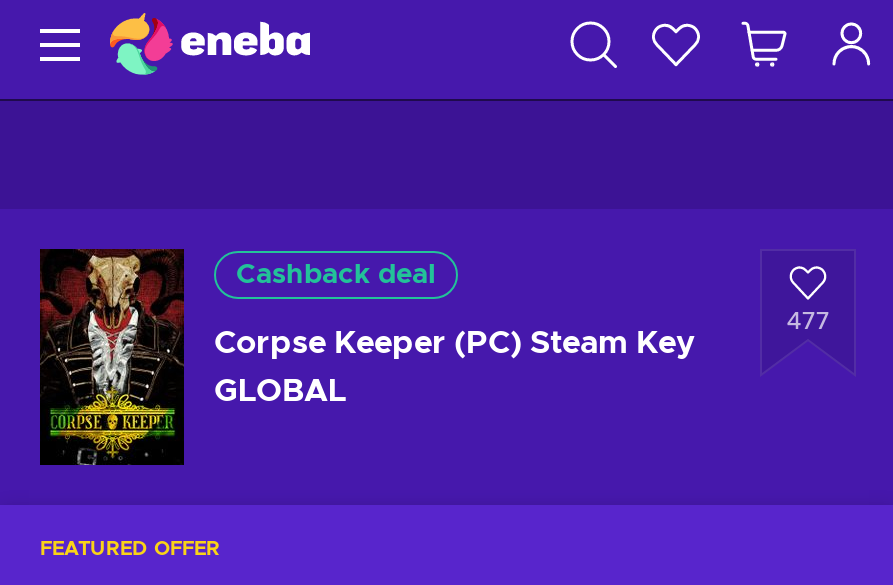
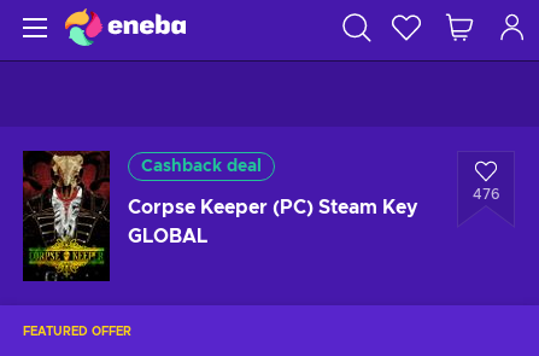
[786,310,830,334] 477 -> [472,187,500,202] 476

